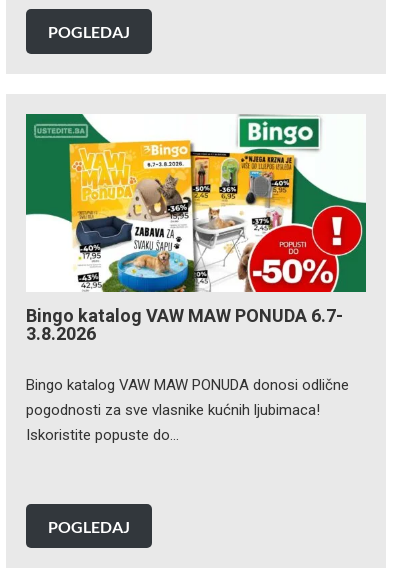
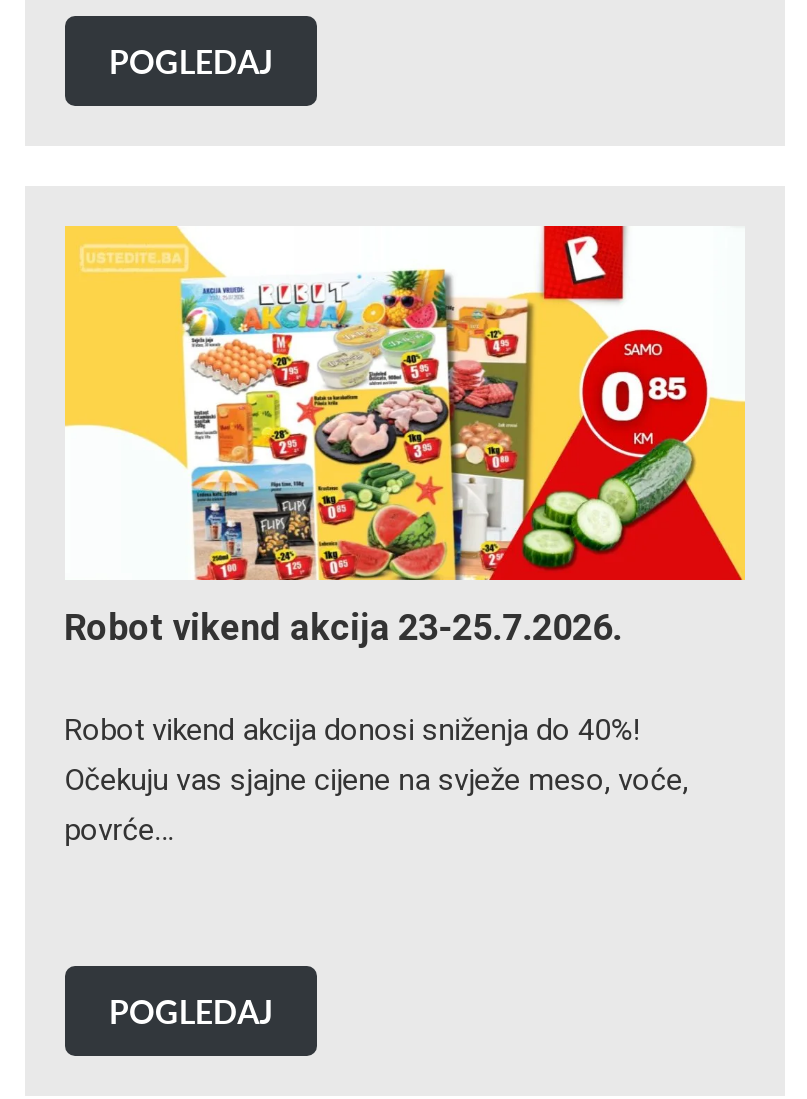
[25,113,367,344] [image] | Bingo katalog VAW MAW PONUDA 6.7- | 3.8.2026 -> [63,224,747,648] [image] | Robot vikend akcija 23-25.7.2026.
[26,376,349,444] Bingo katalog VAW MAW PONUDA donosi odlične | pogodnosti za sve vlasnike kućnih ljubimaca! | Iskoristite popuste do… -> [64,712,688,848] Robot vikend akcija donosi sniženja do 40%! | Očekuju vas sjajne cijene na svježe meso, voće, | povrće…

